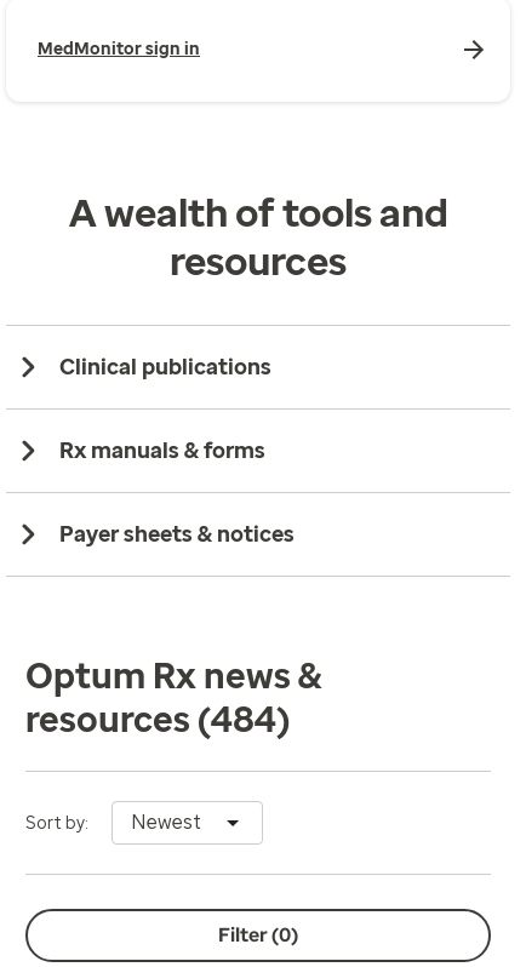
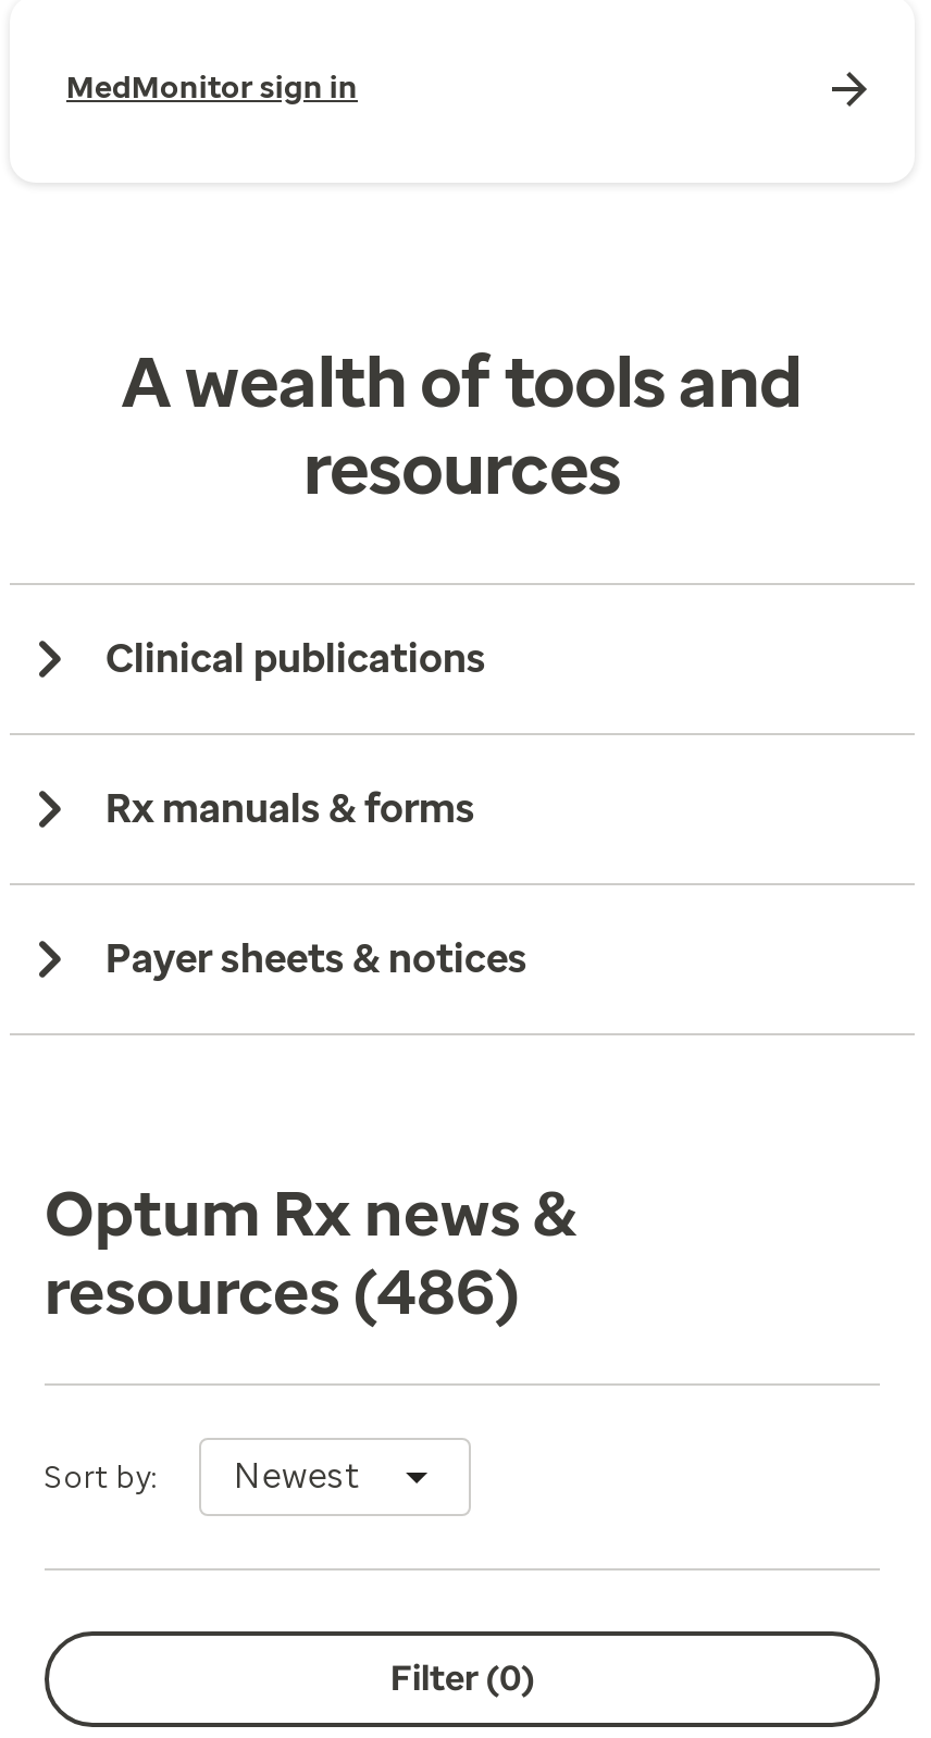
[25,698,290,740] resources (484) -> [45,1253,519,1329] resources (486)

